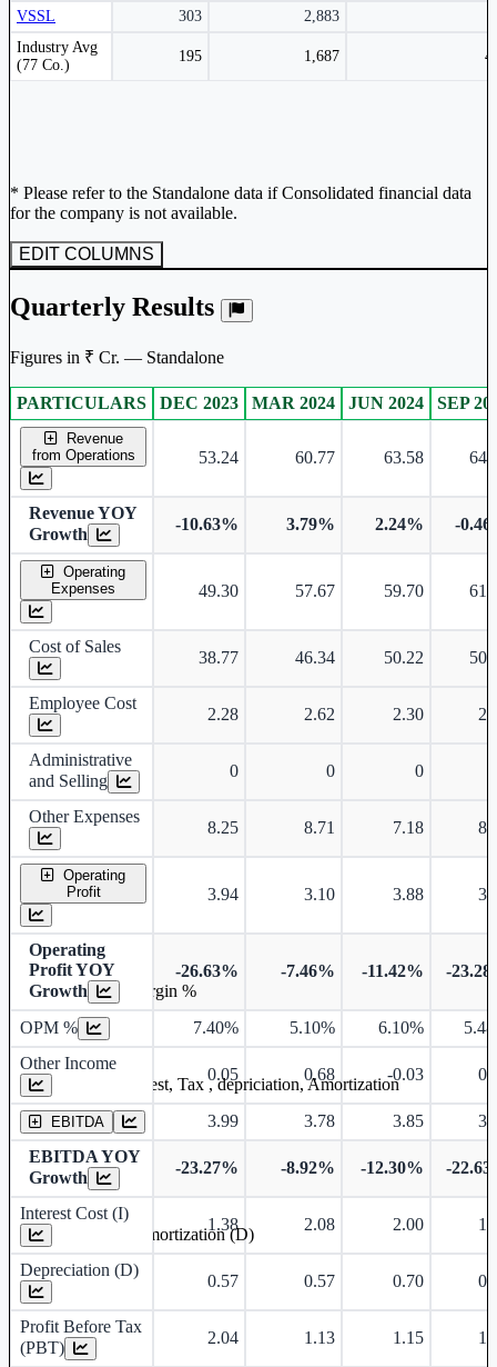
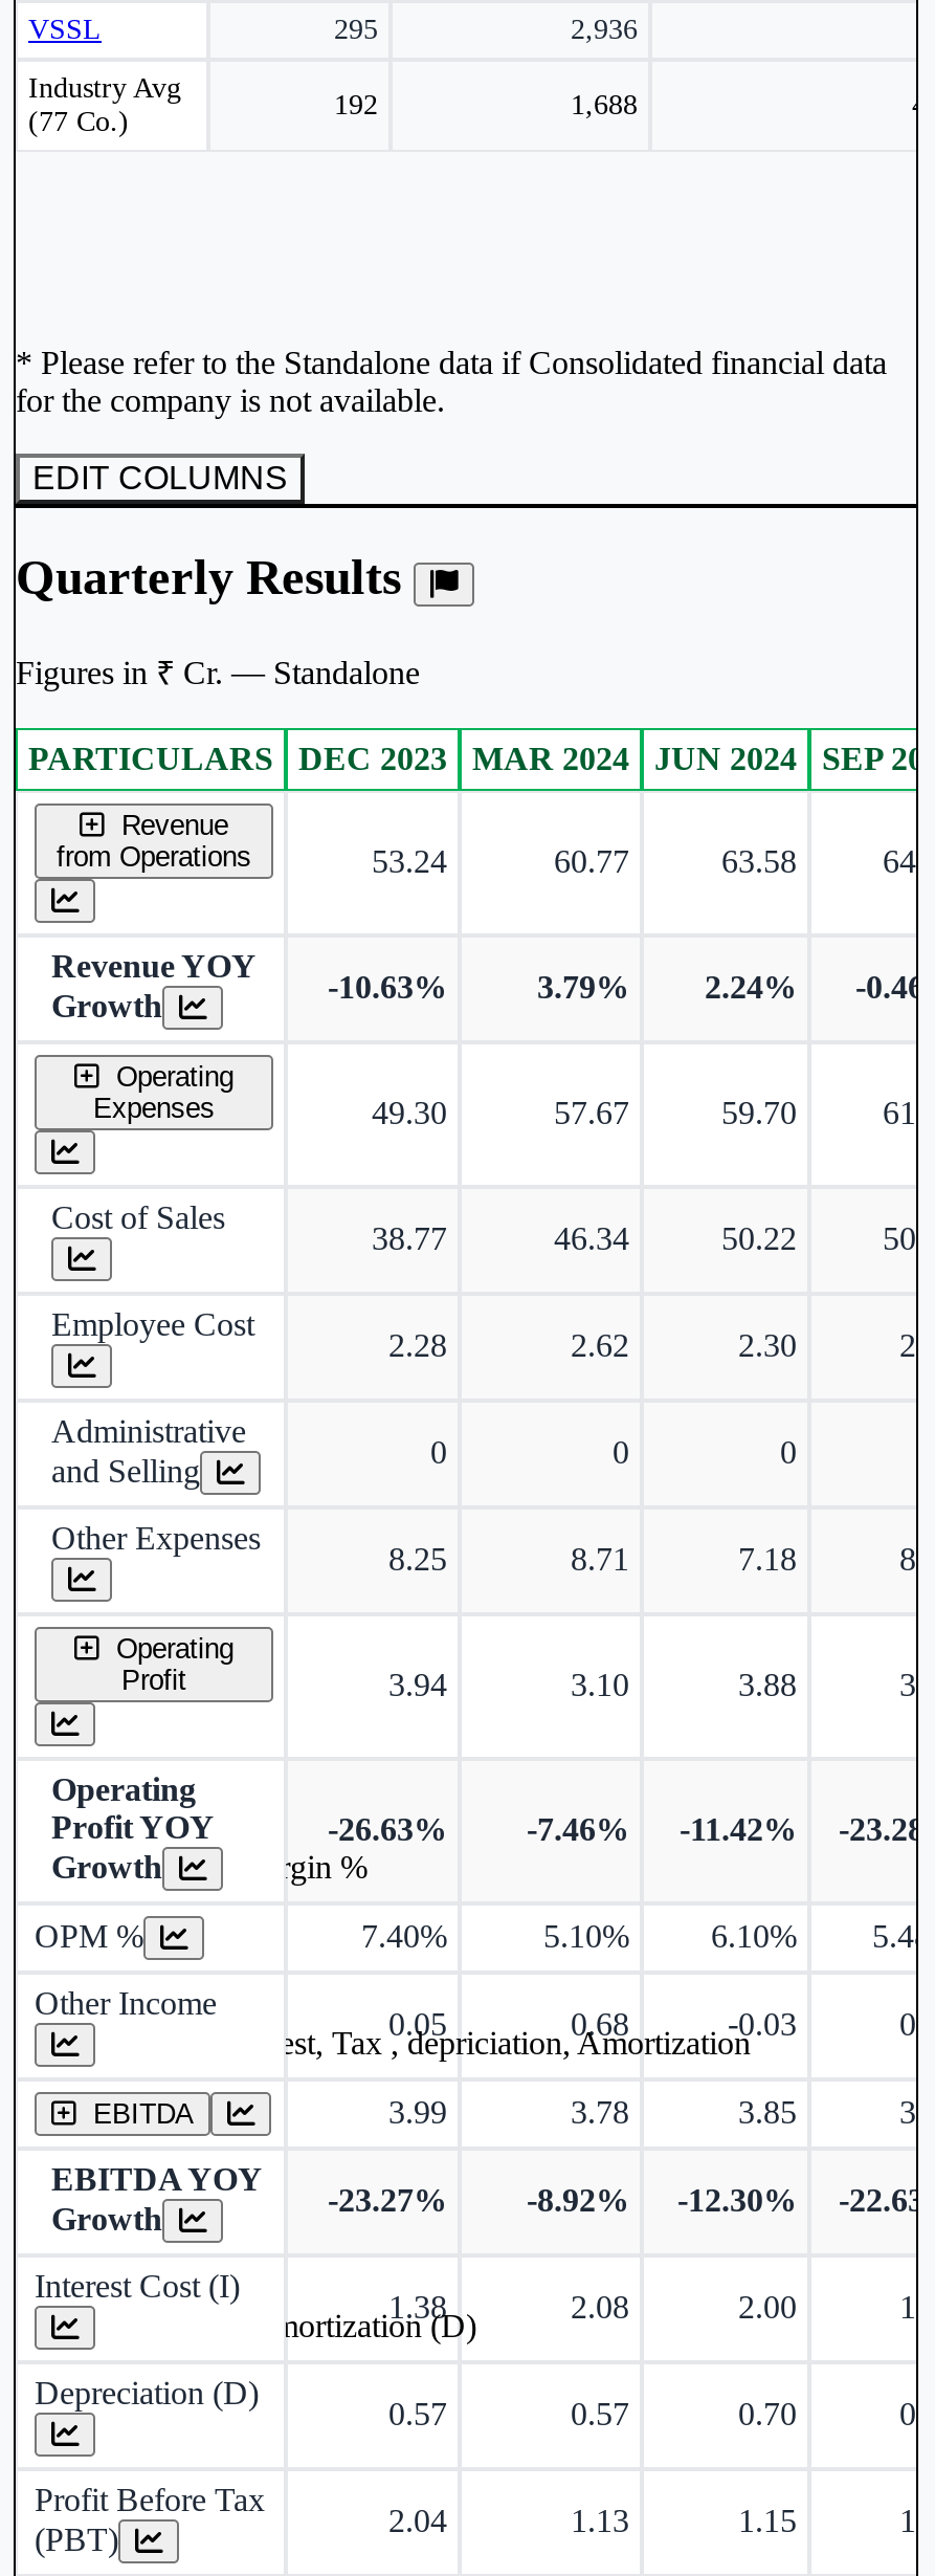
[179,8,202,24] 303 -> [334,14,378,45] 295
[304,8,339,24] 2,883 -> [571,14,638,45] 2,936
[179,48,202,64] 195 -> [334,89,378,120] 192
[304,48,339,64] 1,687 -> [571,89,638,120] 1,688

